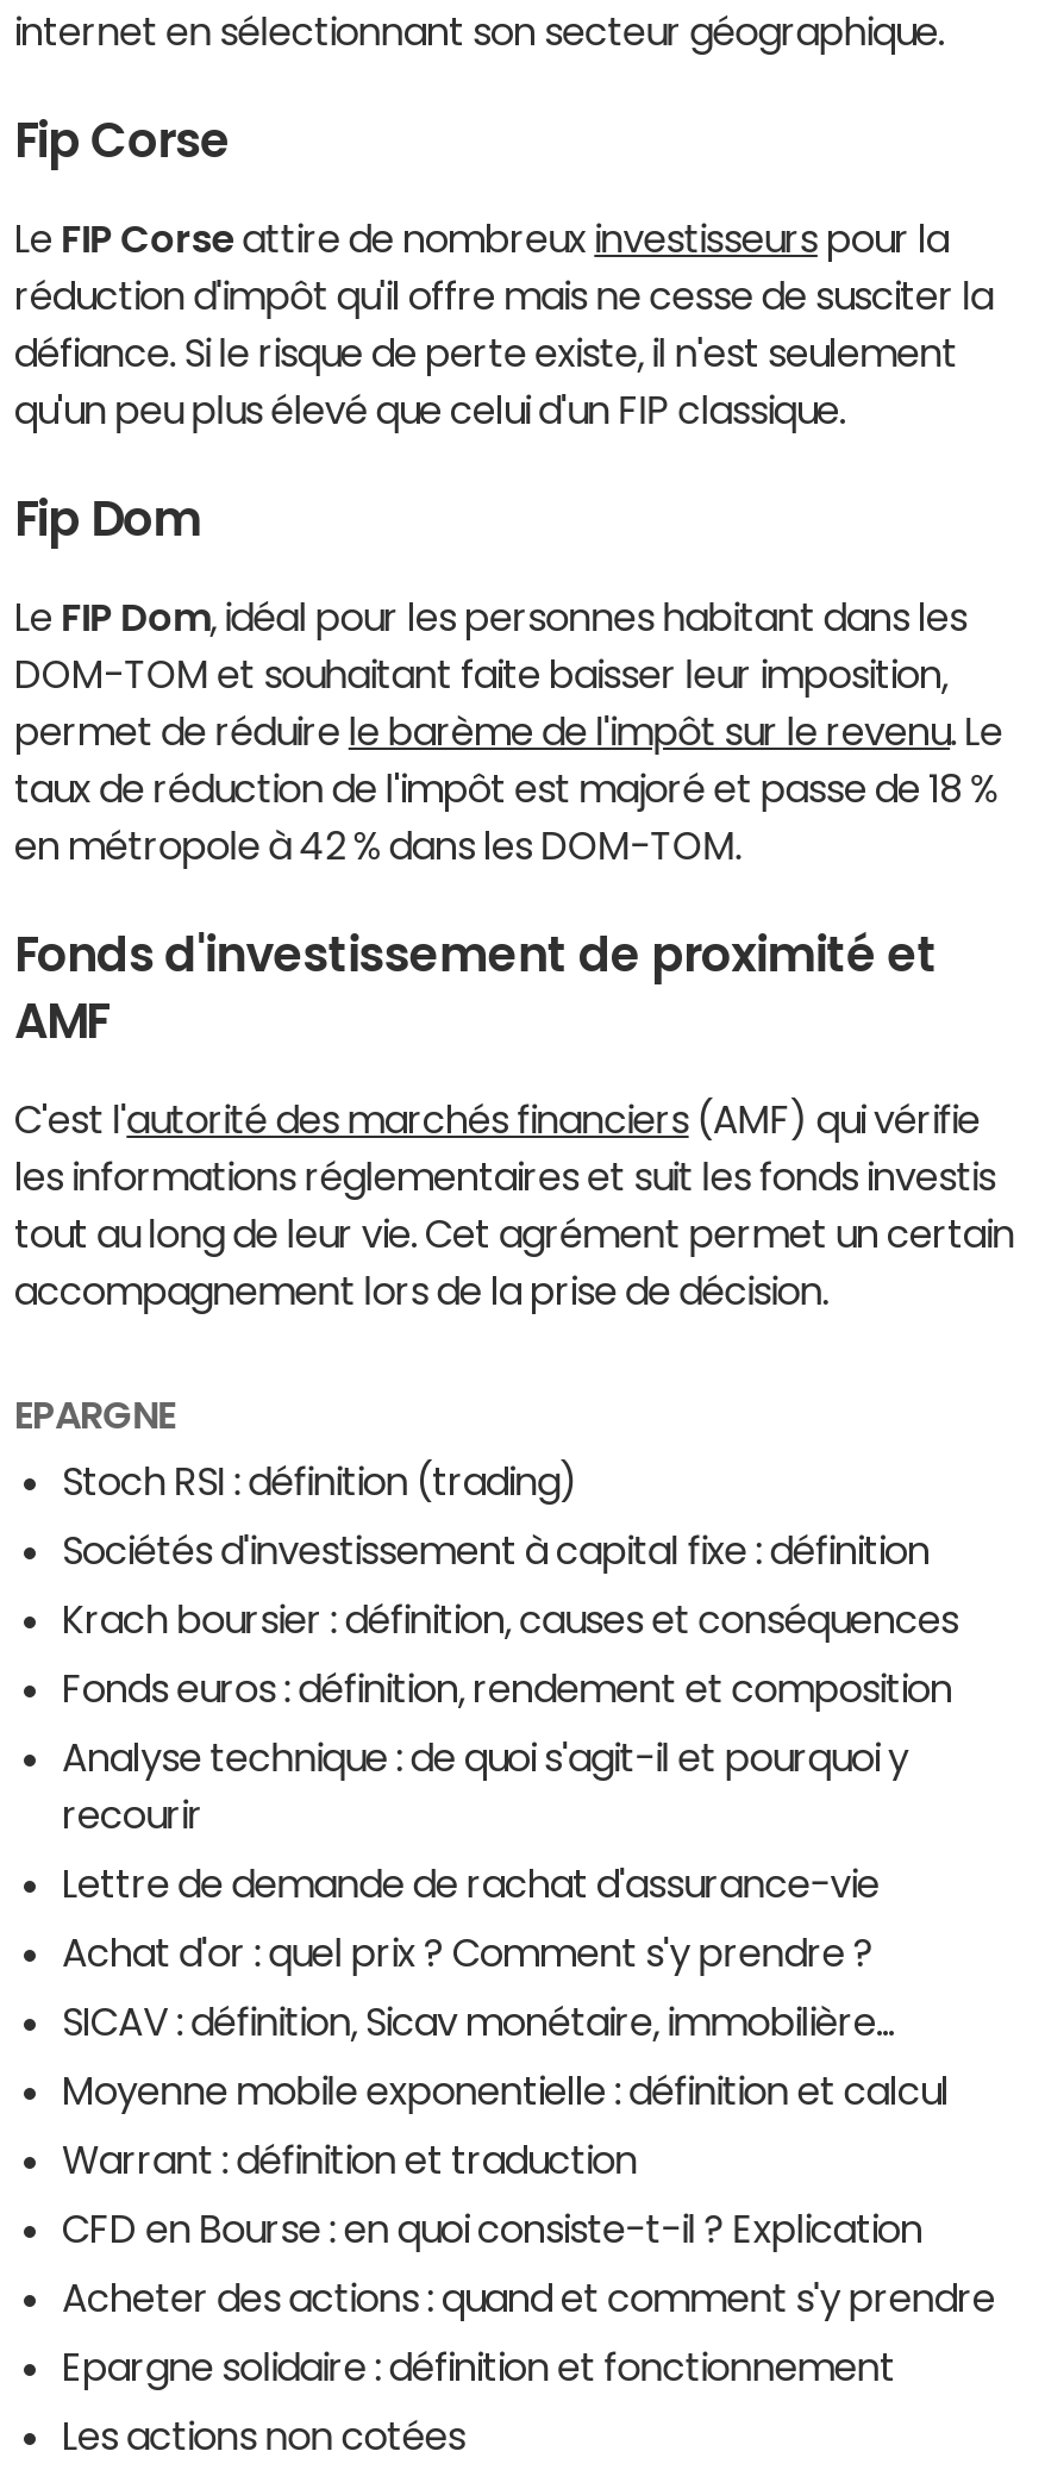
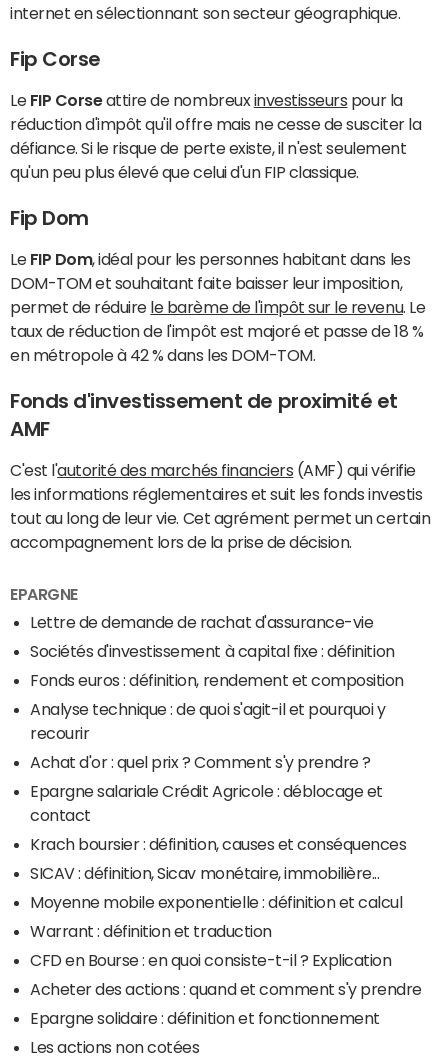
[62,1463,577,1501] Stoch RSI : définition (trading) -> none
moved [62,1601,958,1639] -> [30,836,406,852]: Krach boursier : définition, causes et conséquences
moved [62,1670,952,1834] -> [30,672,404,741]: Fonds euros : définition, rendement et composition | Analyse technique : de quoi s'agit-il et pourquoi y | recourir
moved [62,1865,879,1903] -> [30,614,373,630]: Lettre de demande de rachat d'assurance-vie
moved [62,1934,873,1972] -> [30,754,371,770]: Achat d'or : quel prix ? Comment s'y prendre ?
none -> [30,783,383,823] Epargne salariale Crédit Agricole : déblocage et | contact

